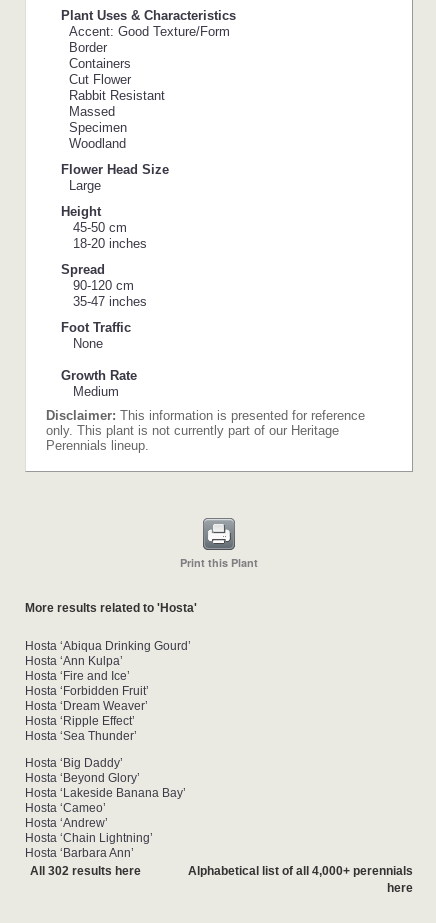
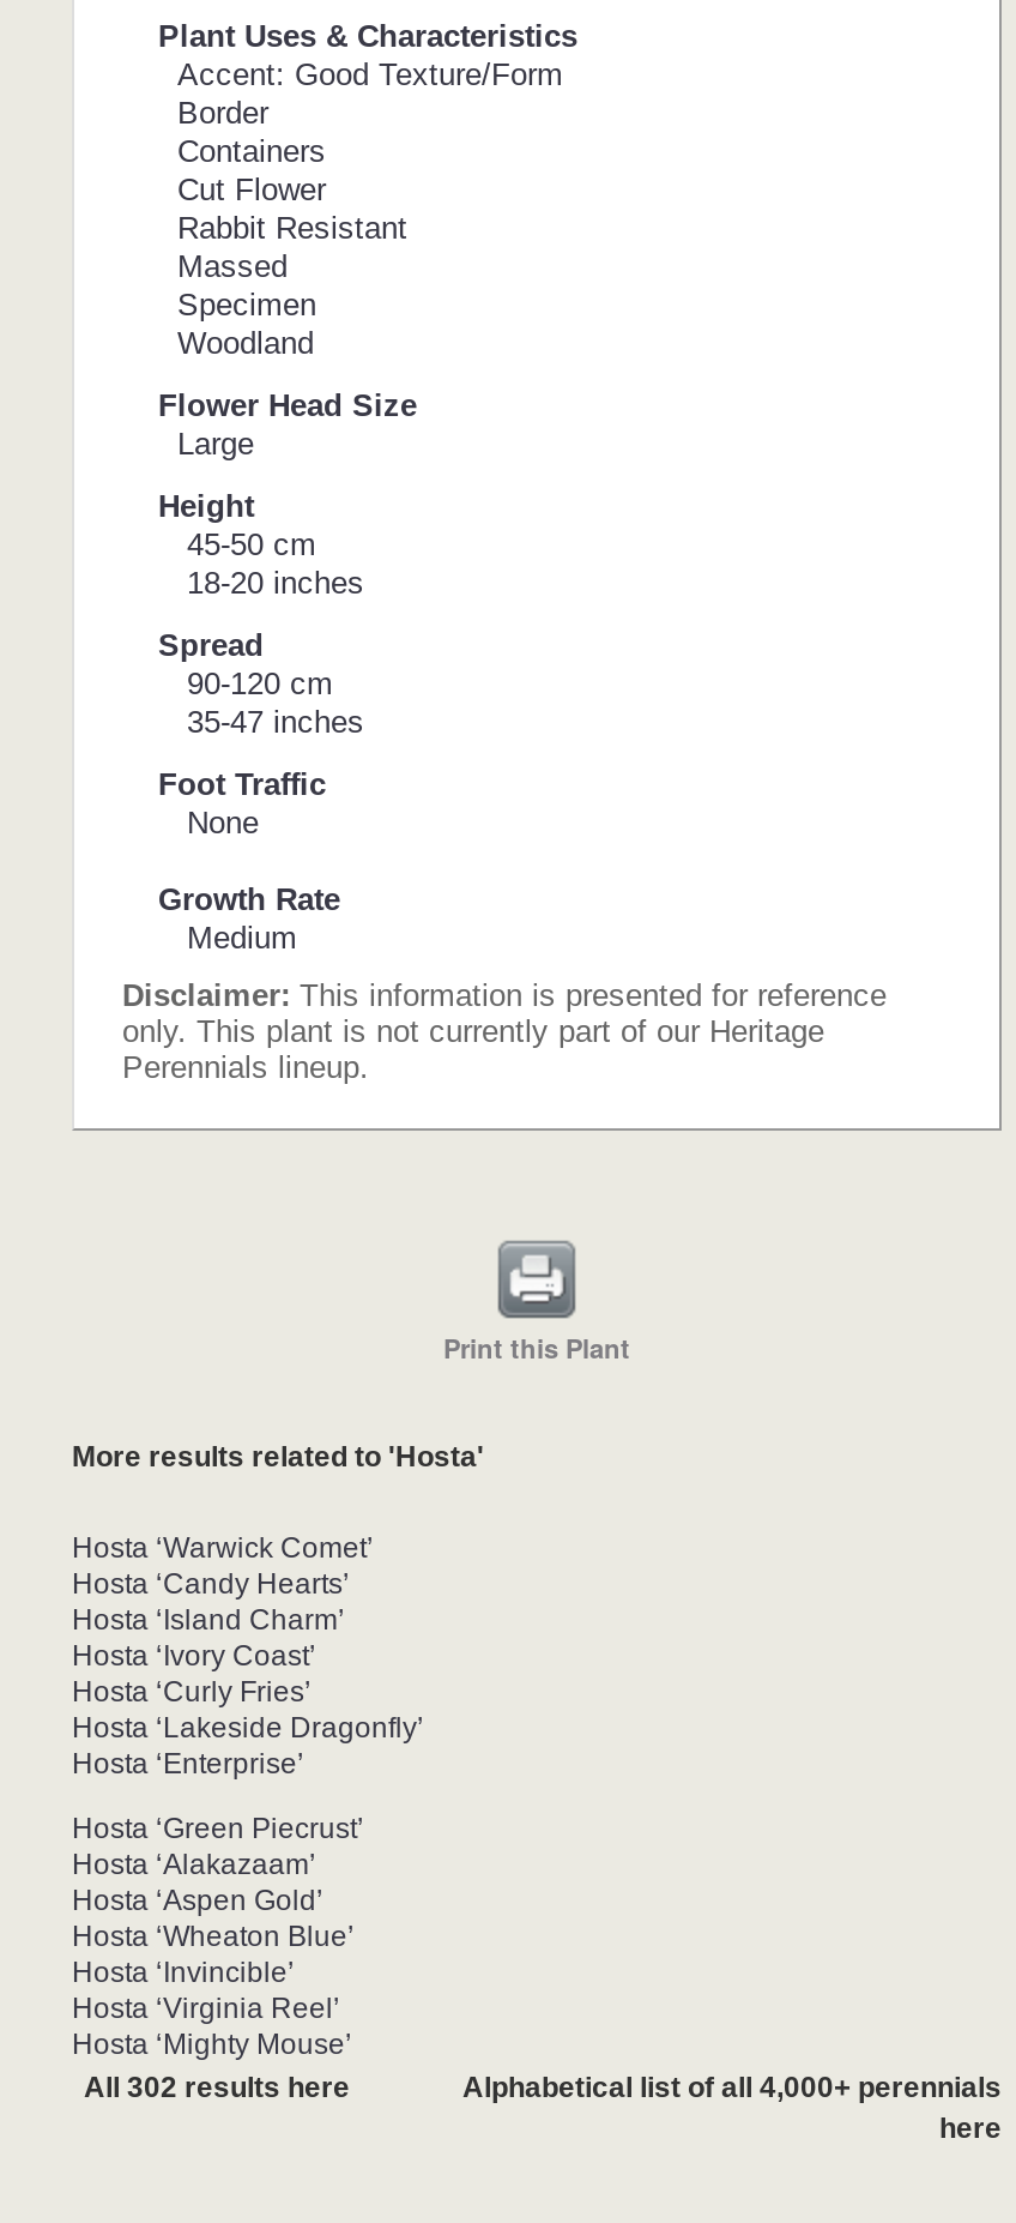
[25,639,191,743] Hosta ‘Abiqua Drinking Gourd’ | Hosta ‘Ann Kulpa’ | Hosta ‘Fire and Ice’ | Hosta ‘Forbidden Fruit’ | Hosta ‘Dream Weaver’ | Hosta ‘Ripple Effect’ | Hosta ‘Sea Thunder’ -> [72,1531,424,1781] Hosta ‘Warwick Comet’ | Hosta ‘Candy Hearts’ | Hosta ‘Island Charm’ | Hosta ‘Ivory Coast’ | Hosta ‘Curly Fries’ | Hosta ‘Lakeside Dragonfly’ | Hosta ‘Enterprise’
[25,756,186,860] Hosta ‘Big Daddy’ | Hosta ‘Beyond Glory’ | Hosta ‘Lakeside Banana Bay’ | Hosta ‘Cameo’ | Hosta ‘Andrew’ | Hosta ‘Chain Lightning’ | Hosta ‘Barbara Ann’ -> [72,1812,364,2061] Hosta ‘Green Piecrust’ | Hosta ‘Alakazaam’ | Hosta ‘Aspen Gold’ | Hosta ‘Wheaton Blue’ | Hosta ‘Invincible’ | Hosta ‘Virginia Reel’ | Hosta ‘Mighty Mouse’

